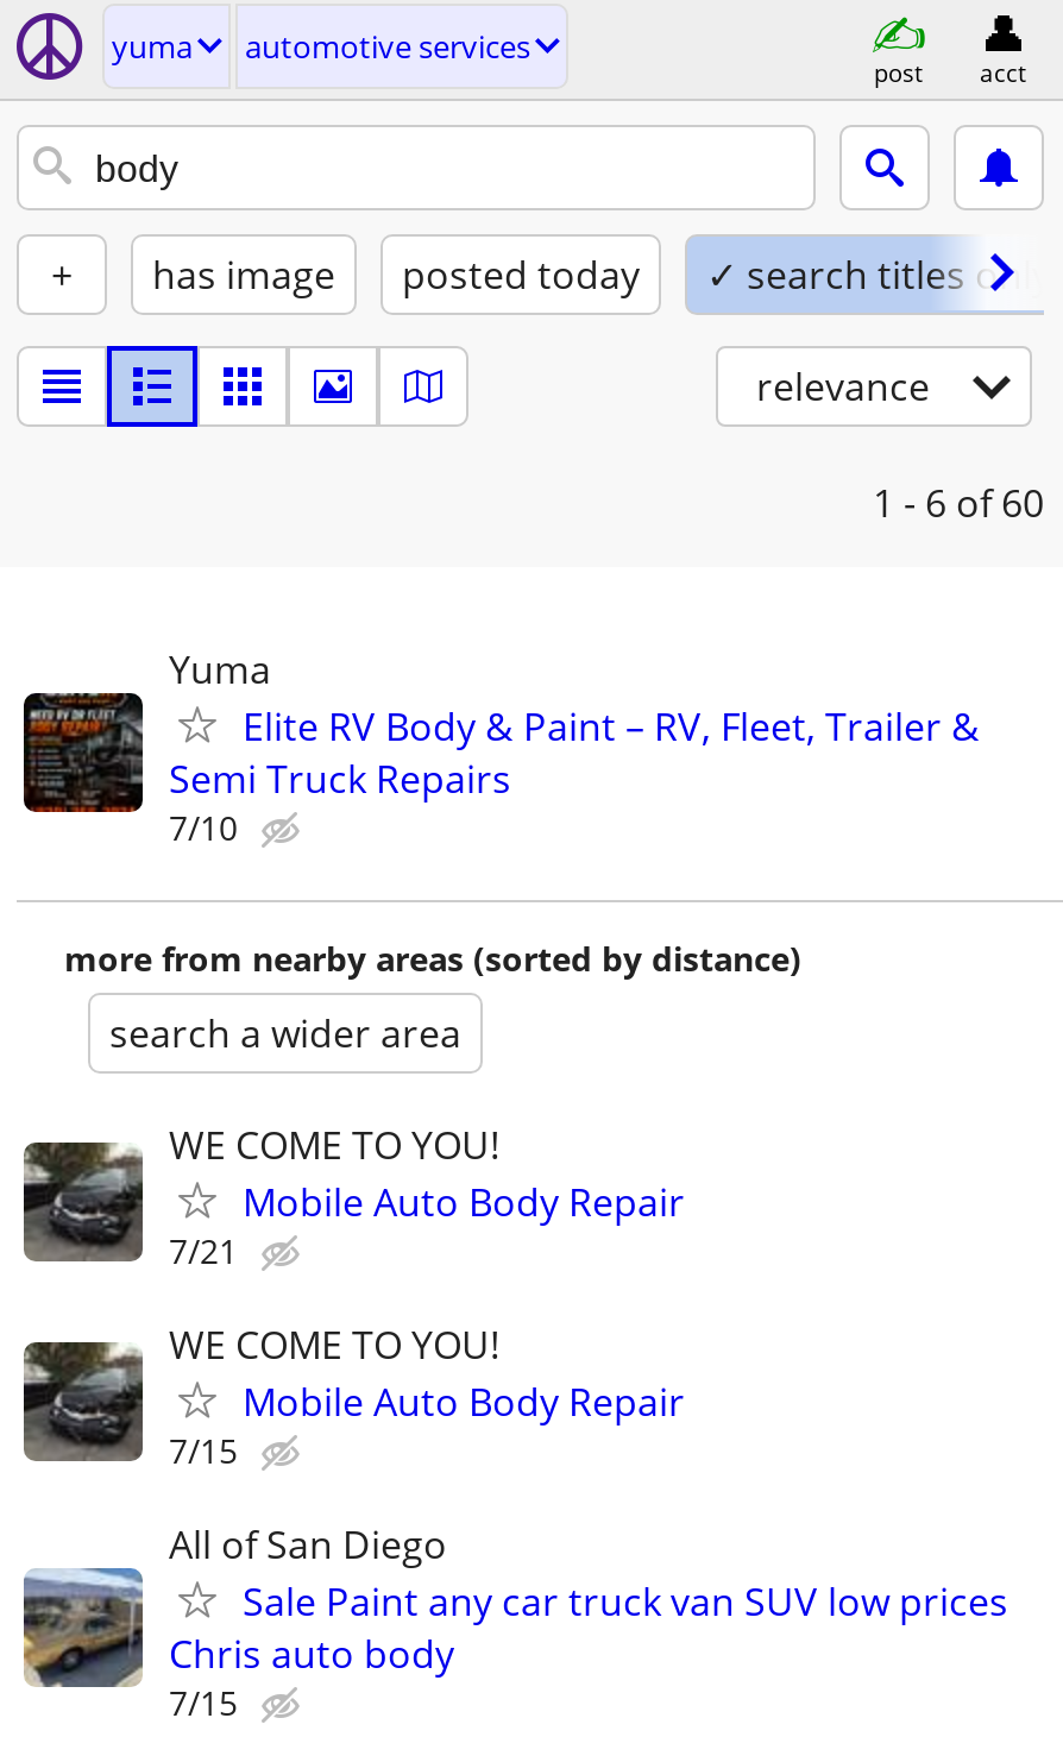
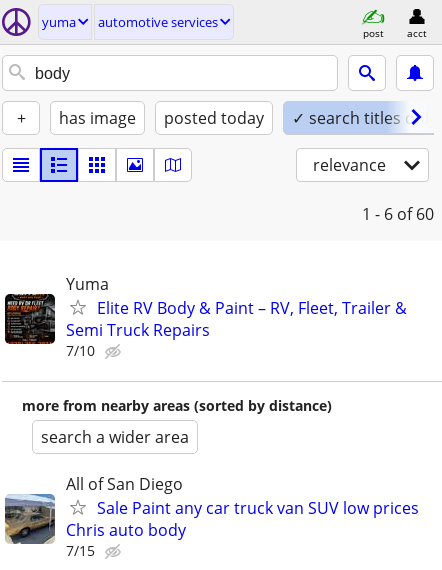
[21,1119,685,1474] [image] | WE COME TO YOU! | Mobile Auto Body Repair | 7/21 | WE COME TO YOU! | Mobile Auto Body Repair | 7/15 -> none
[21,1340,145,1464] [image] -> none

